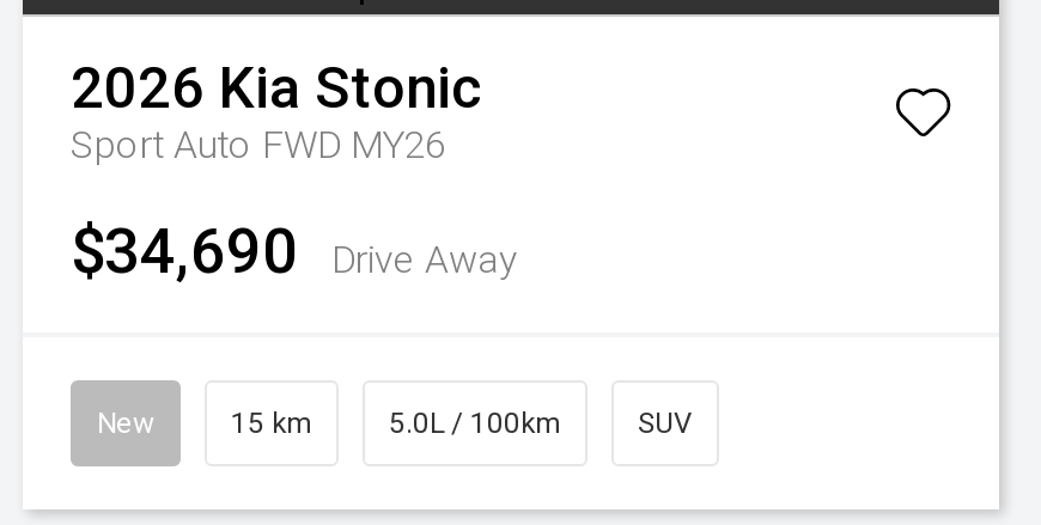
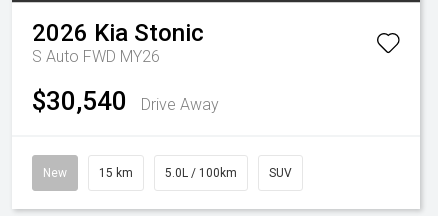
[71,122,446,167] Sport Auto FWD MY26 -> [32,47,160,66] S Auto FWD MY26
[71,215,518,287] $34,690 Drive Away -> [32,86,219,116] $30,540 Drive Away

